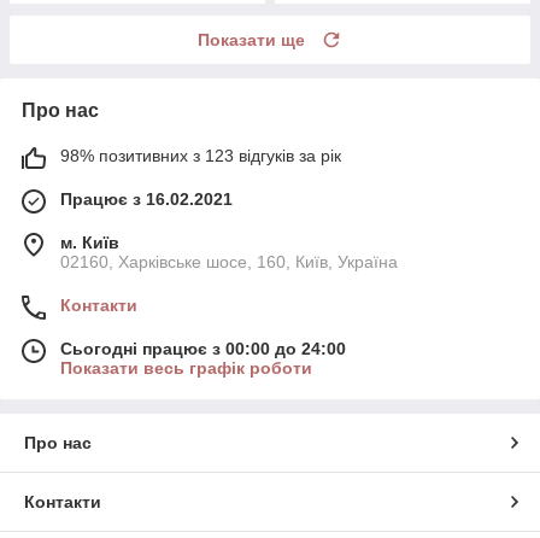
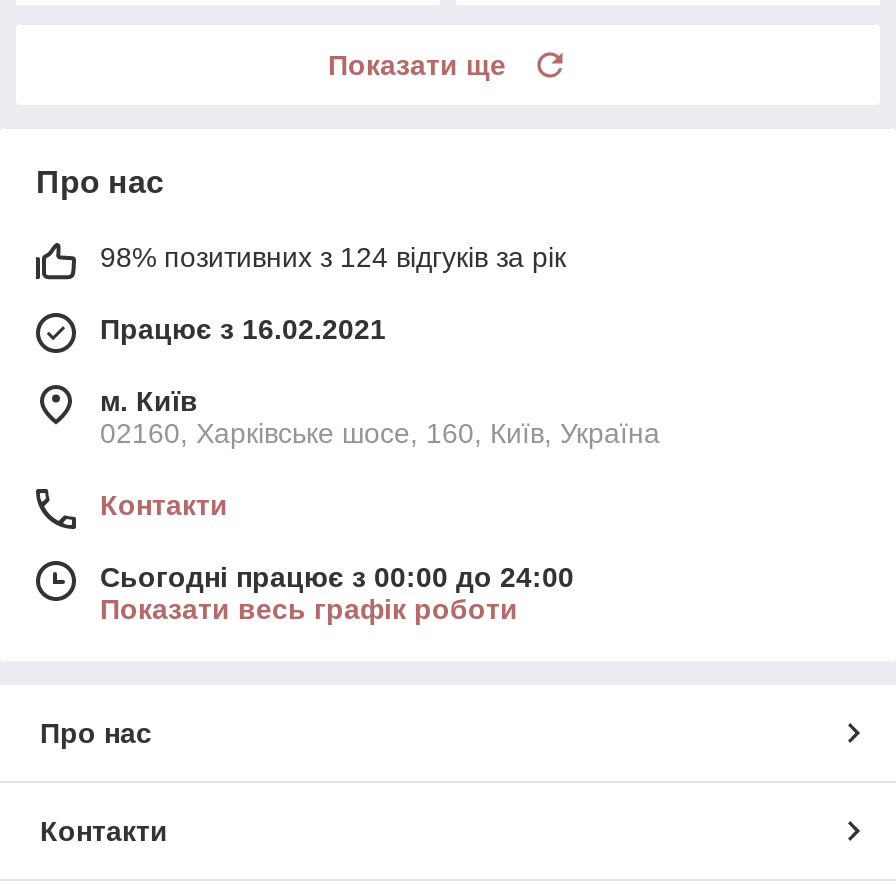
[60,146,341,165] 98% позитивних з 123 відгуків за рік -> [100,241,566,273] 98% позитивних з 124 відгуків за рік

